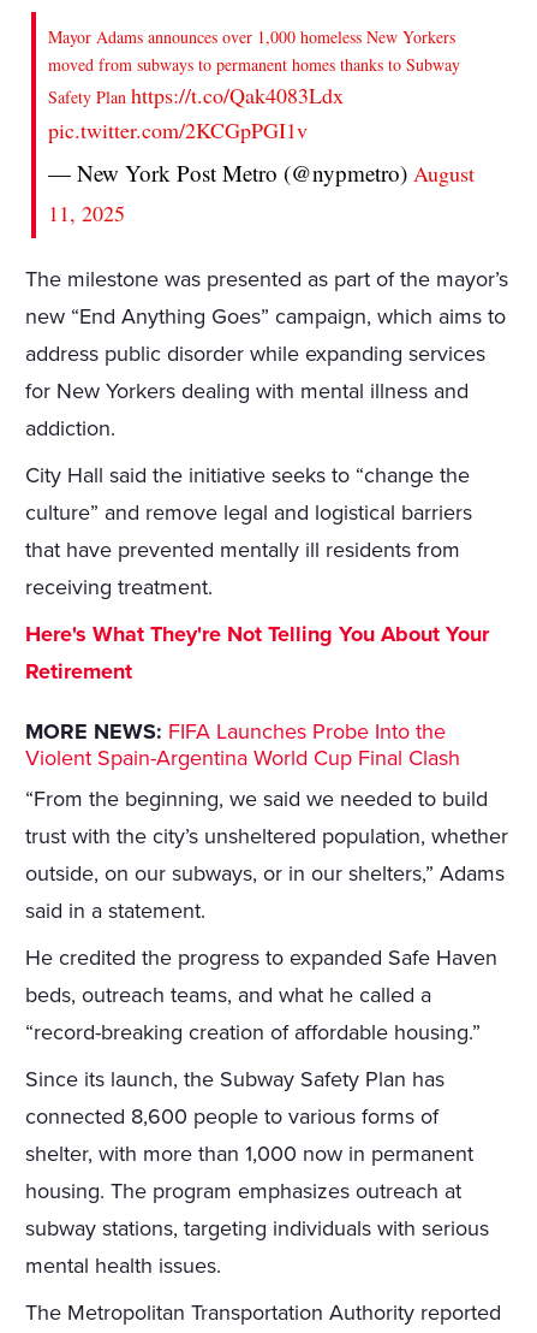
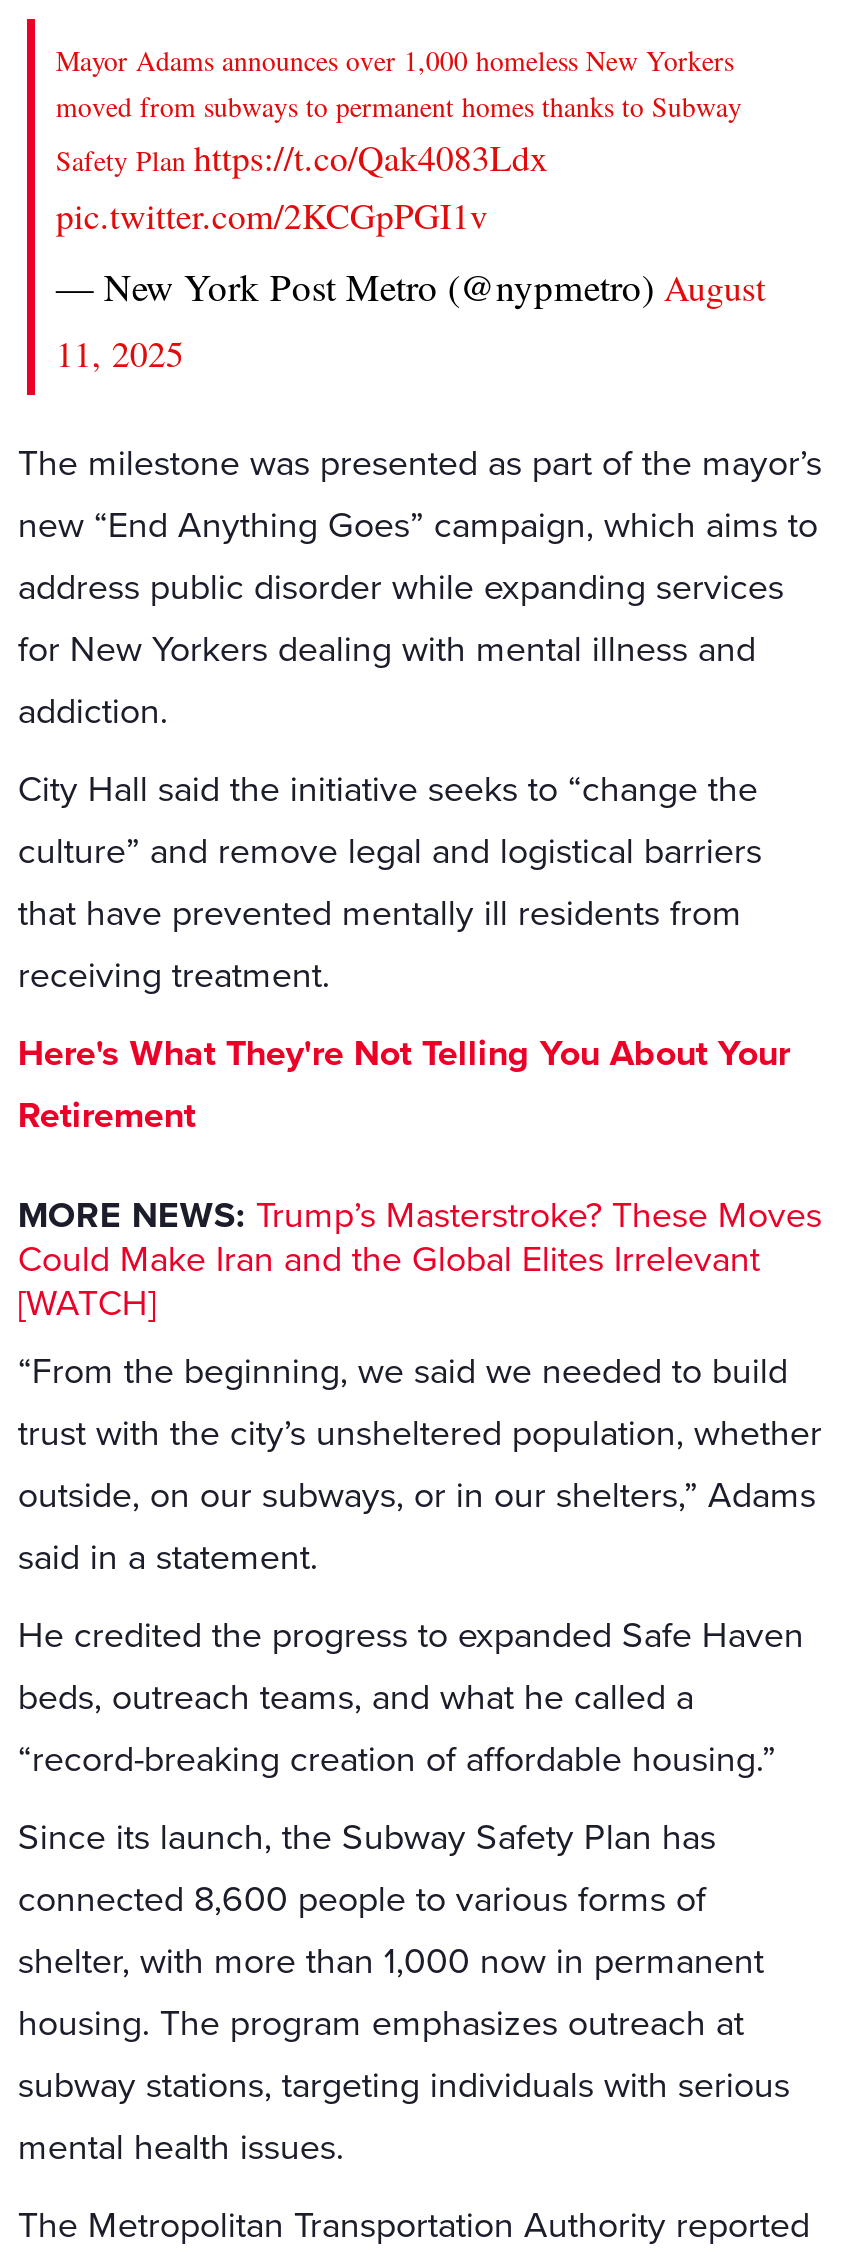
[26,718,461,771] MORE NEWS: FIFA Launches Probe Into the | Violent Spain-Argentina World Cup Final Clash -> [18,1192,822,1324] MORE NEWS: Trump’s Masterstroke? These Moves | Could Make Iran and the Global Elites Irrelevant | [WATCH]

